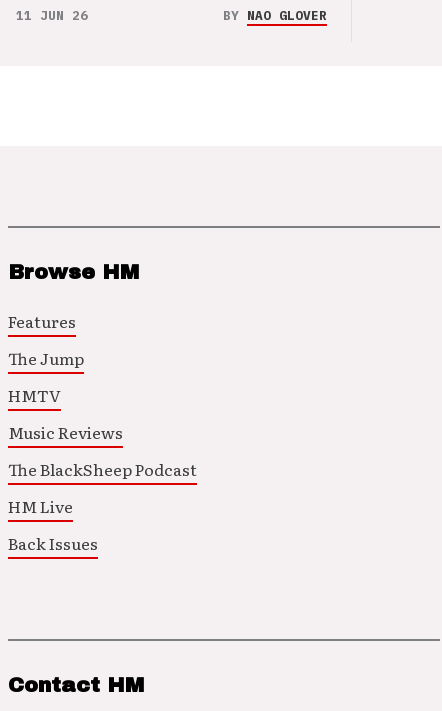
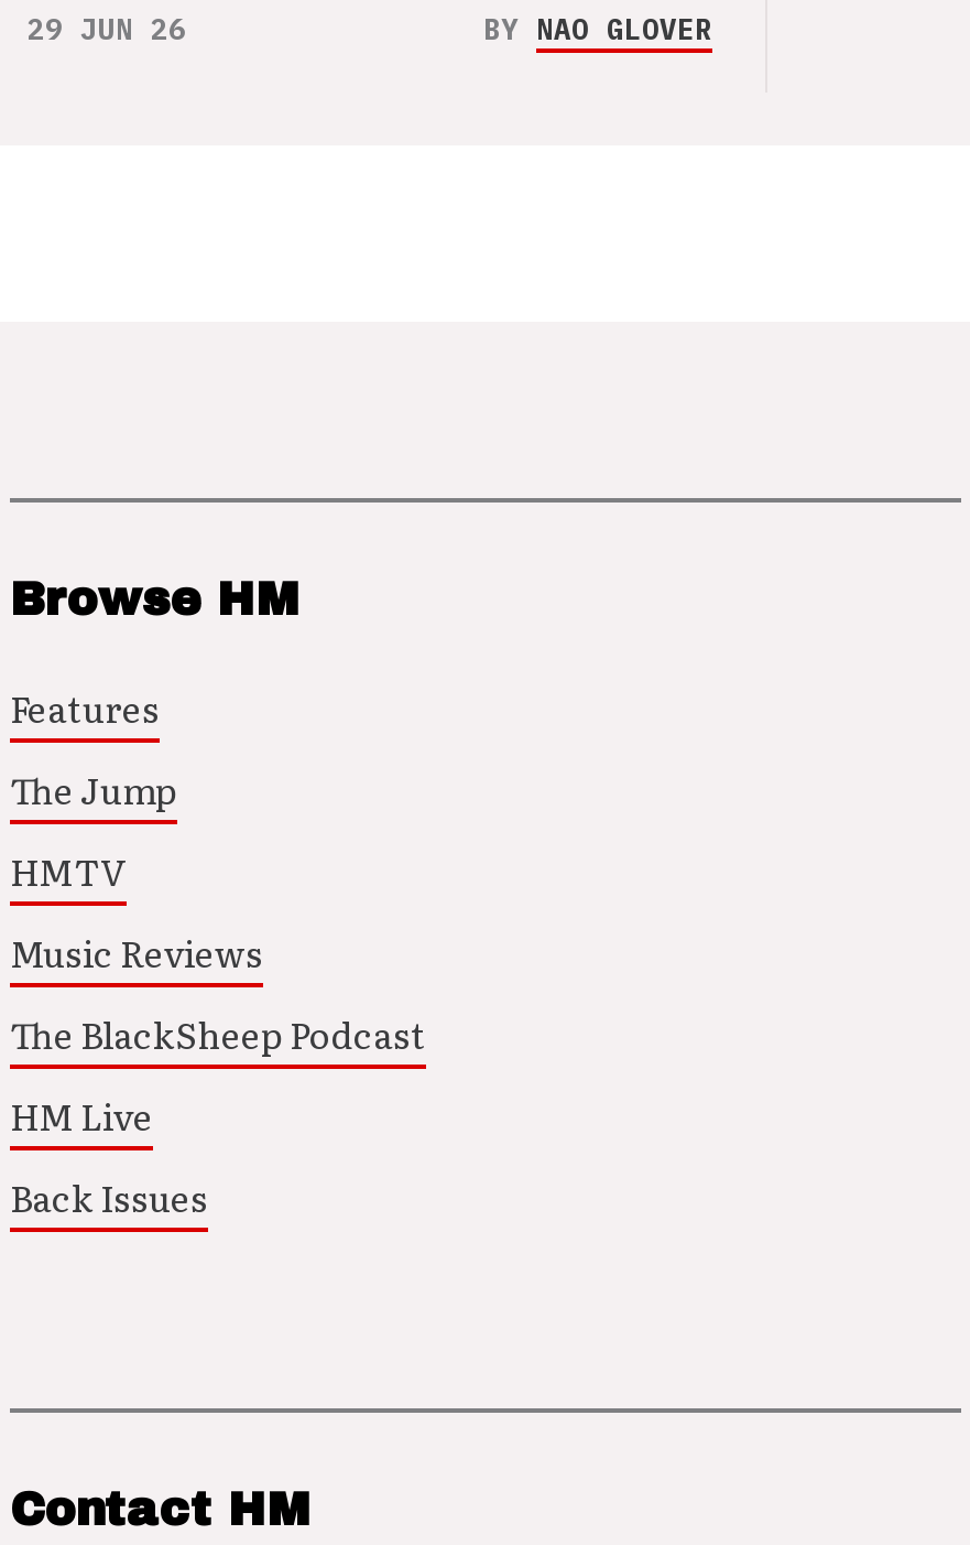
[16,7,88,24] 11 JUN 26 -> [28,11,186,49] 29 JUN 26

